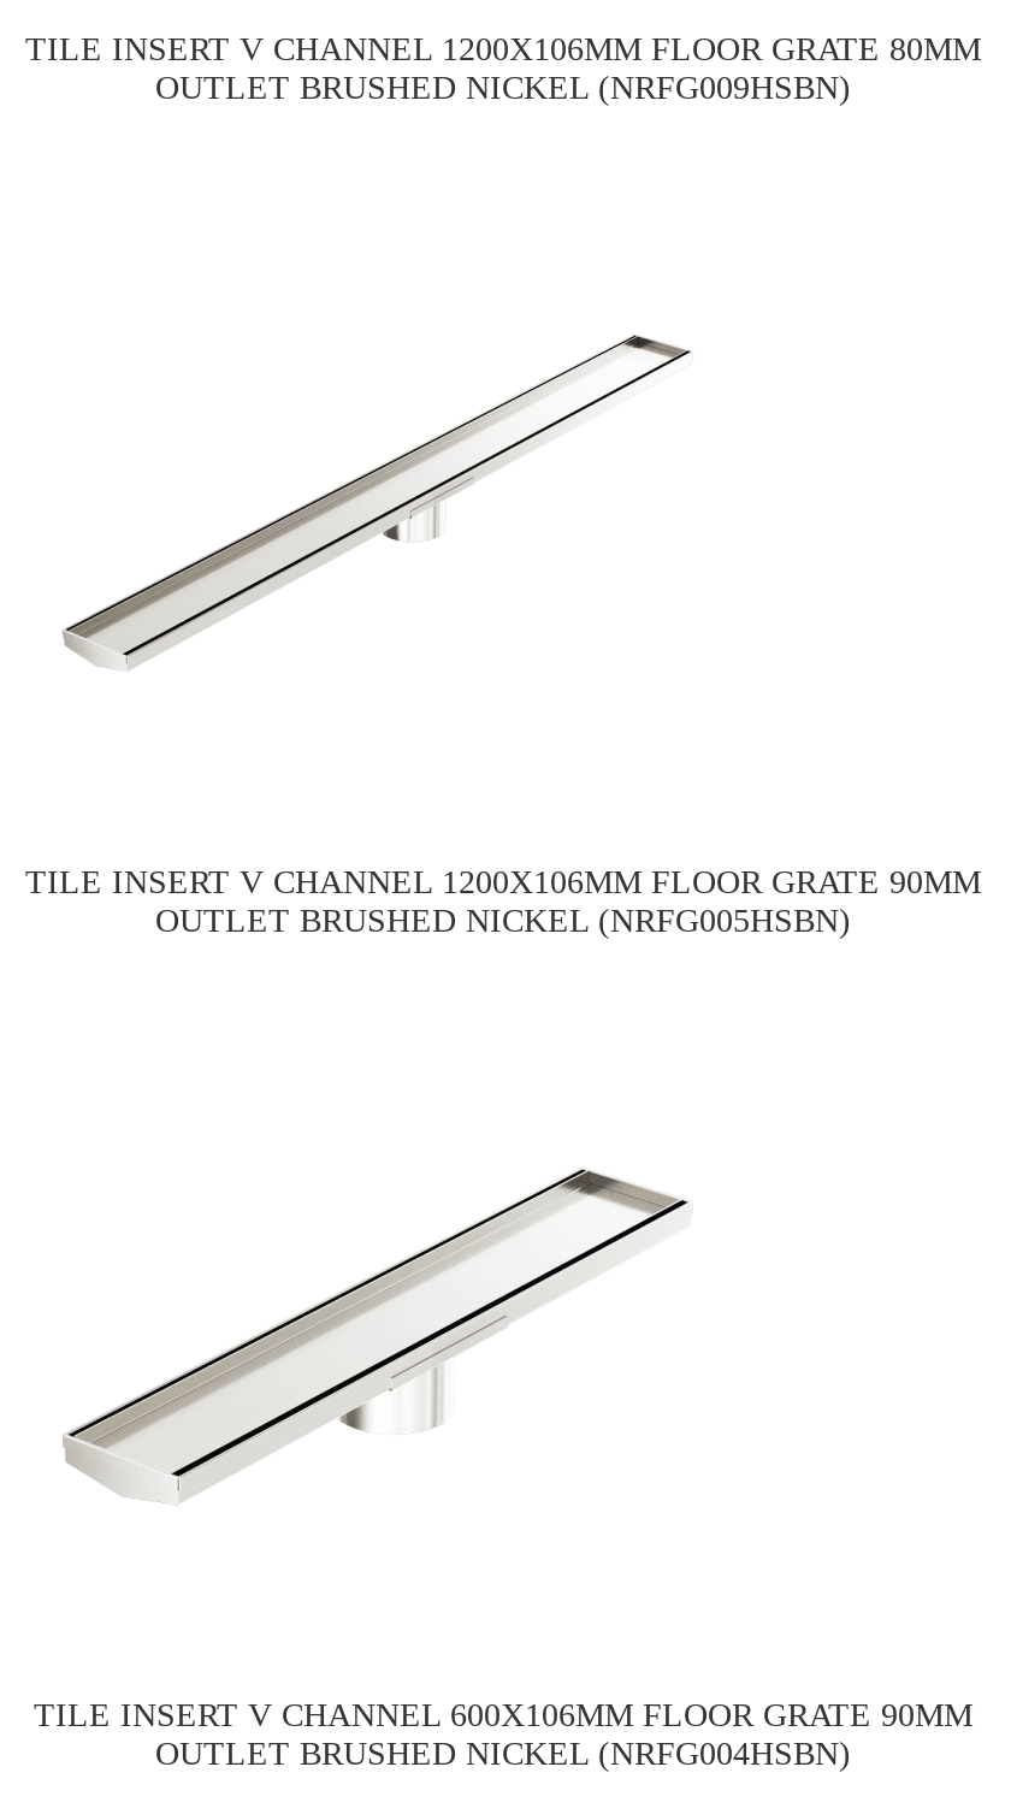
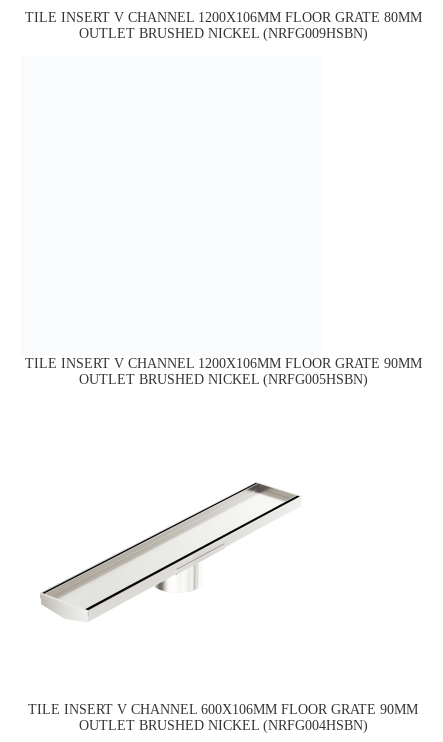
[60,332,693,672] [image] -> none

